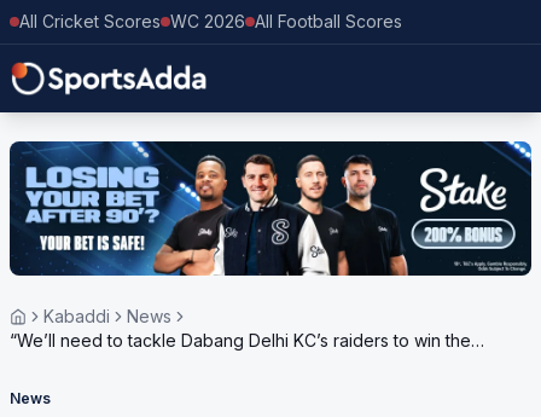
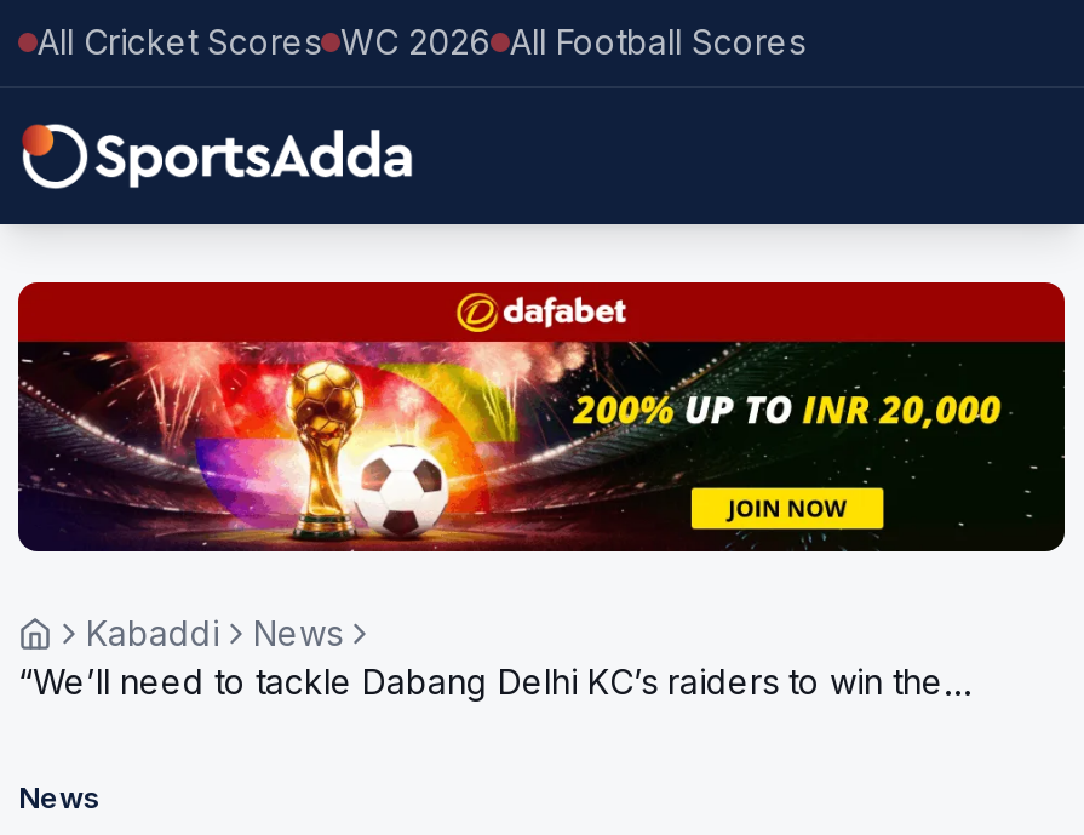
[8,140,533,277] [image] -> [16,280,1067,554] [image]

